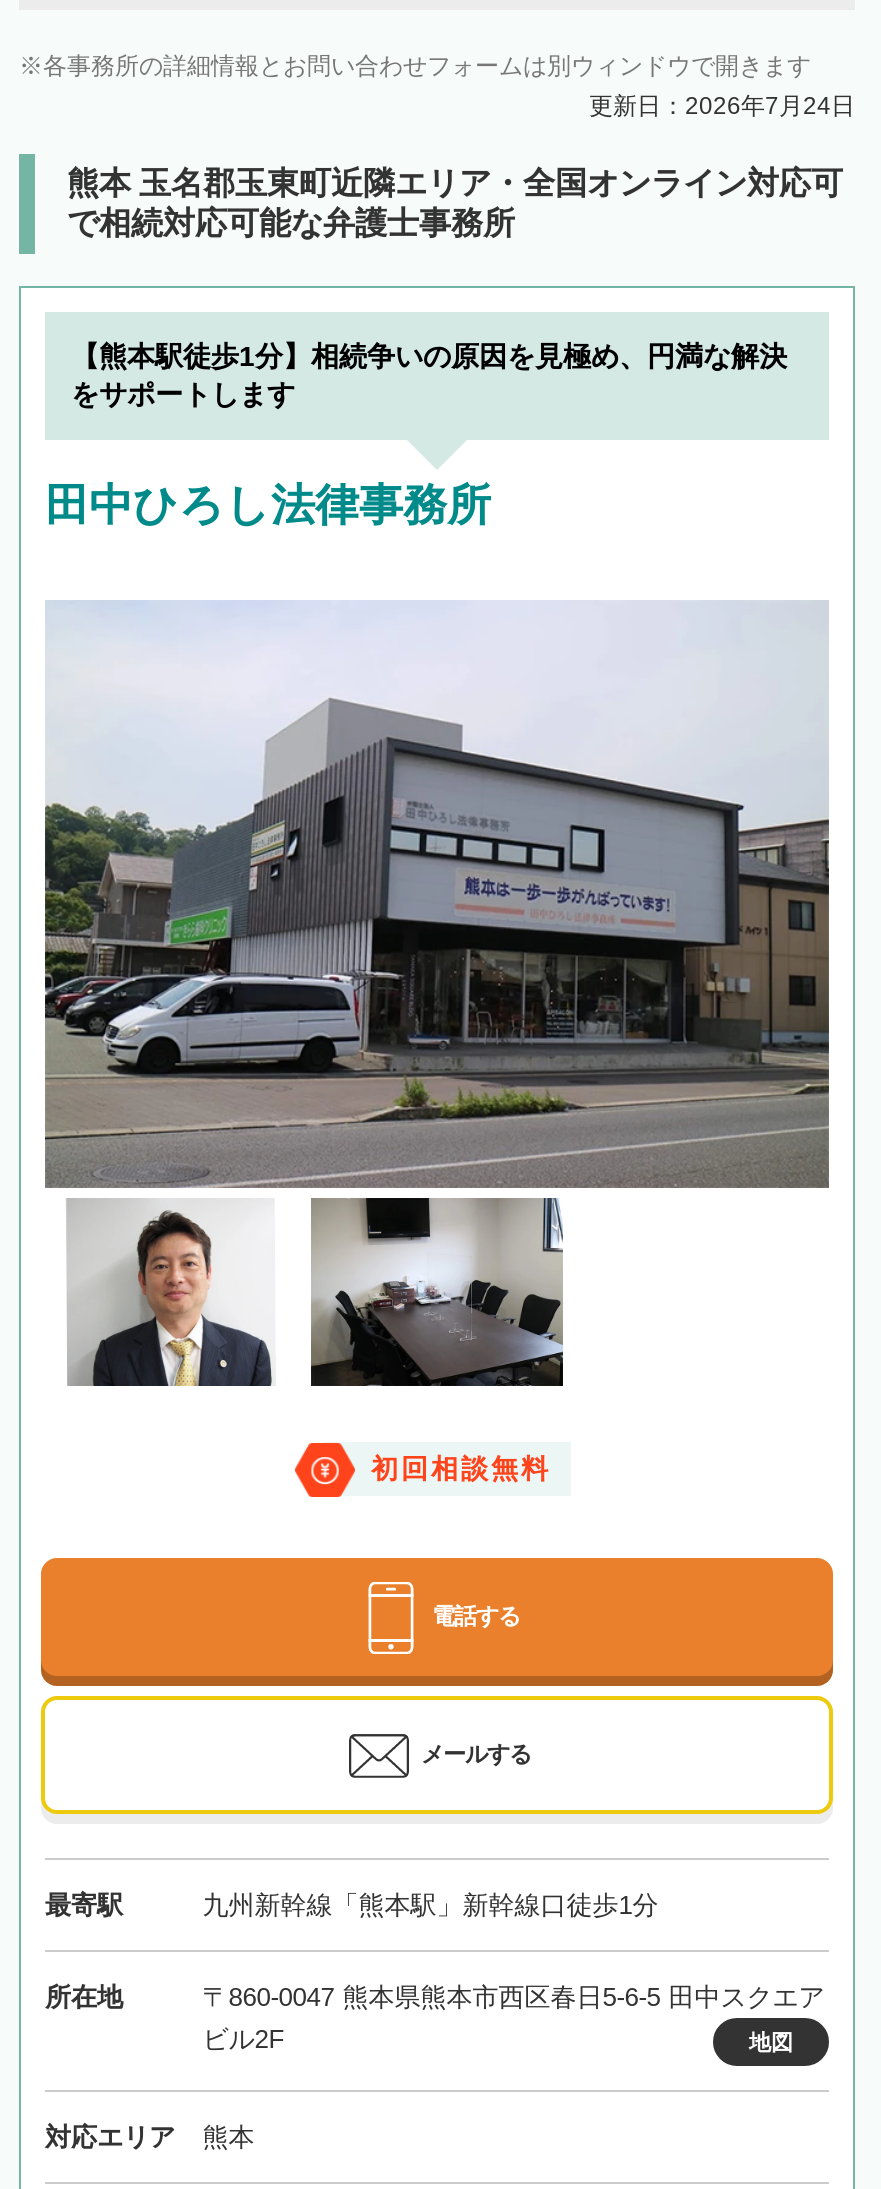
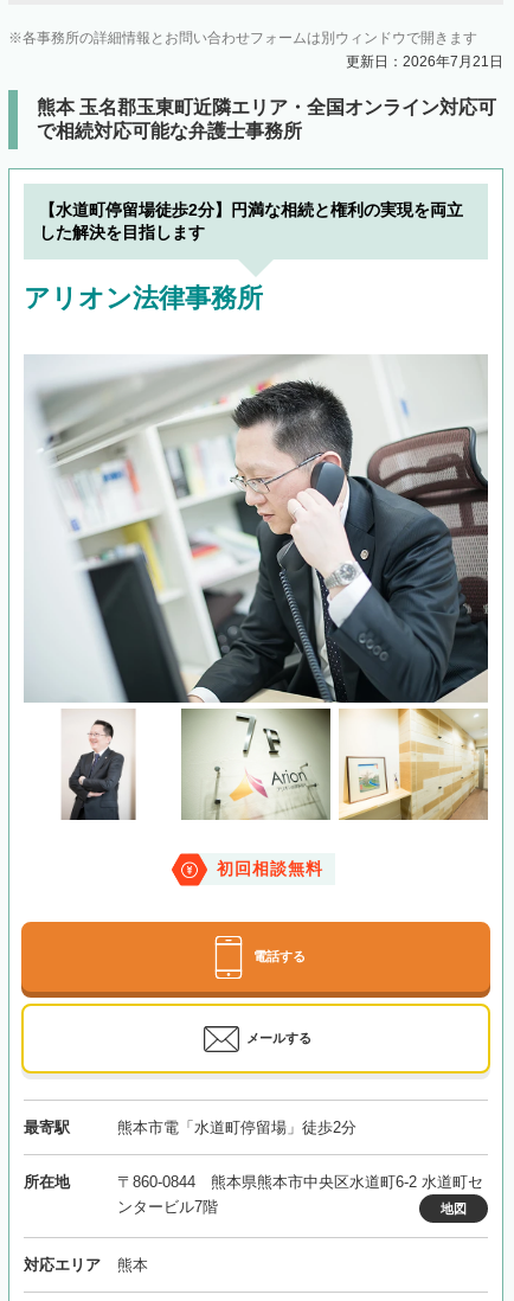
[589,92,855,120] 更新日：2026年7月24日 -> [346,53,503,70] 更新日：2026年7月21日
[71,340,787,410] 【熊本駅徒歩1分】相続争いの原因を見極め、円満な解決 | をサポートします -> [39,200,463,242] 【水道町停留場徒歩2分】円満な相続と権利の実現を両立 | した解決を目指します
[45,480,491,530] 田中ひろし法律事務所 -> [24,283,263,313] アリオン法律事務所
[43,602,831,1388] [image] -> [24,354,489,821] [image]
[202,1891,658,1921] 九州新幹線「熊本駅」新幹線口徒歩1分 -> [117,1119,356,1137] 熊本市電「水道町停留場」徒歩2分
[202,1983,824,2055] 〒860-0047 熊本県熊本市西区春日5-6-5 田中スクエア | ビル2F -> [117,1173,483,1216] 〒860-0844 熊本県熊本市中央区水道町6-2 水道町セ | ンタービル7階

